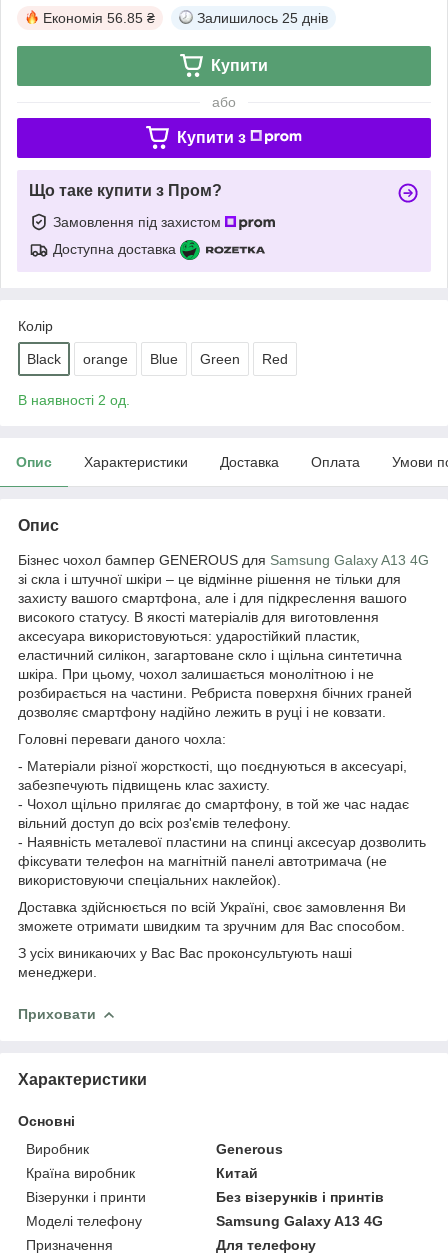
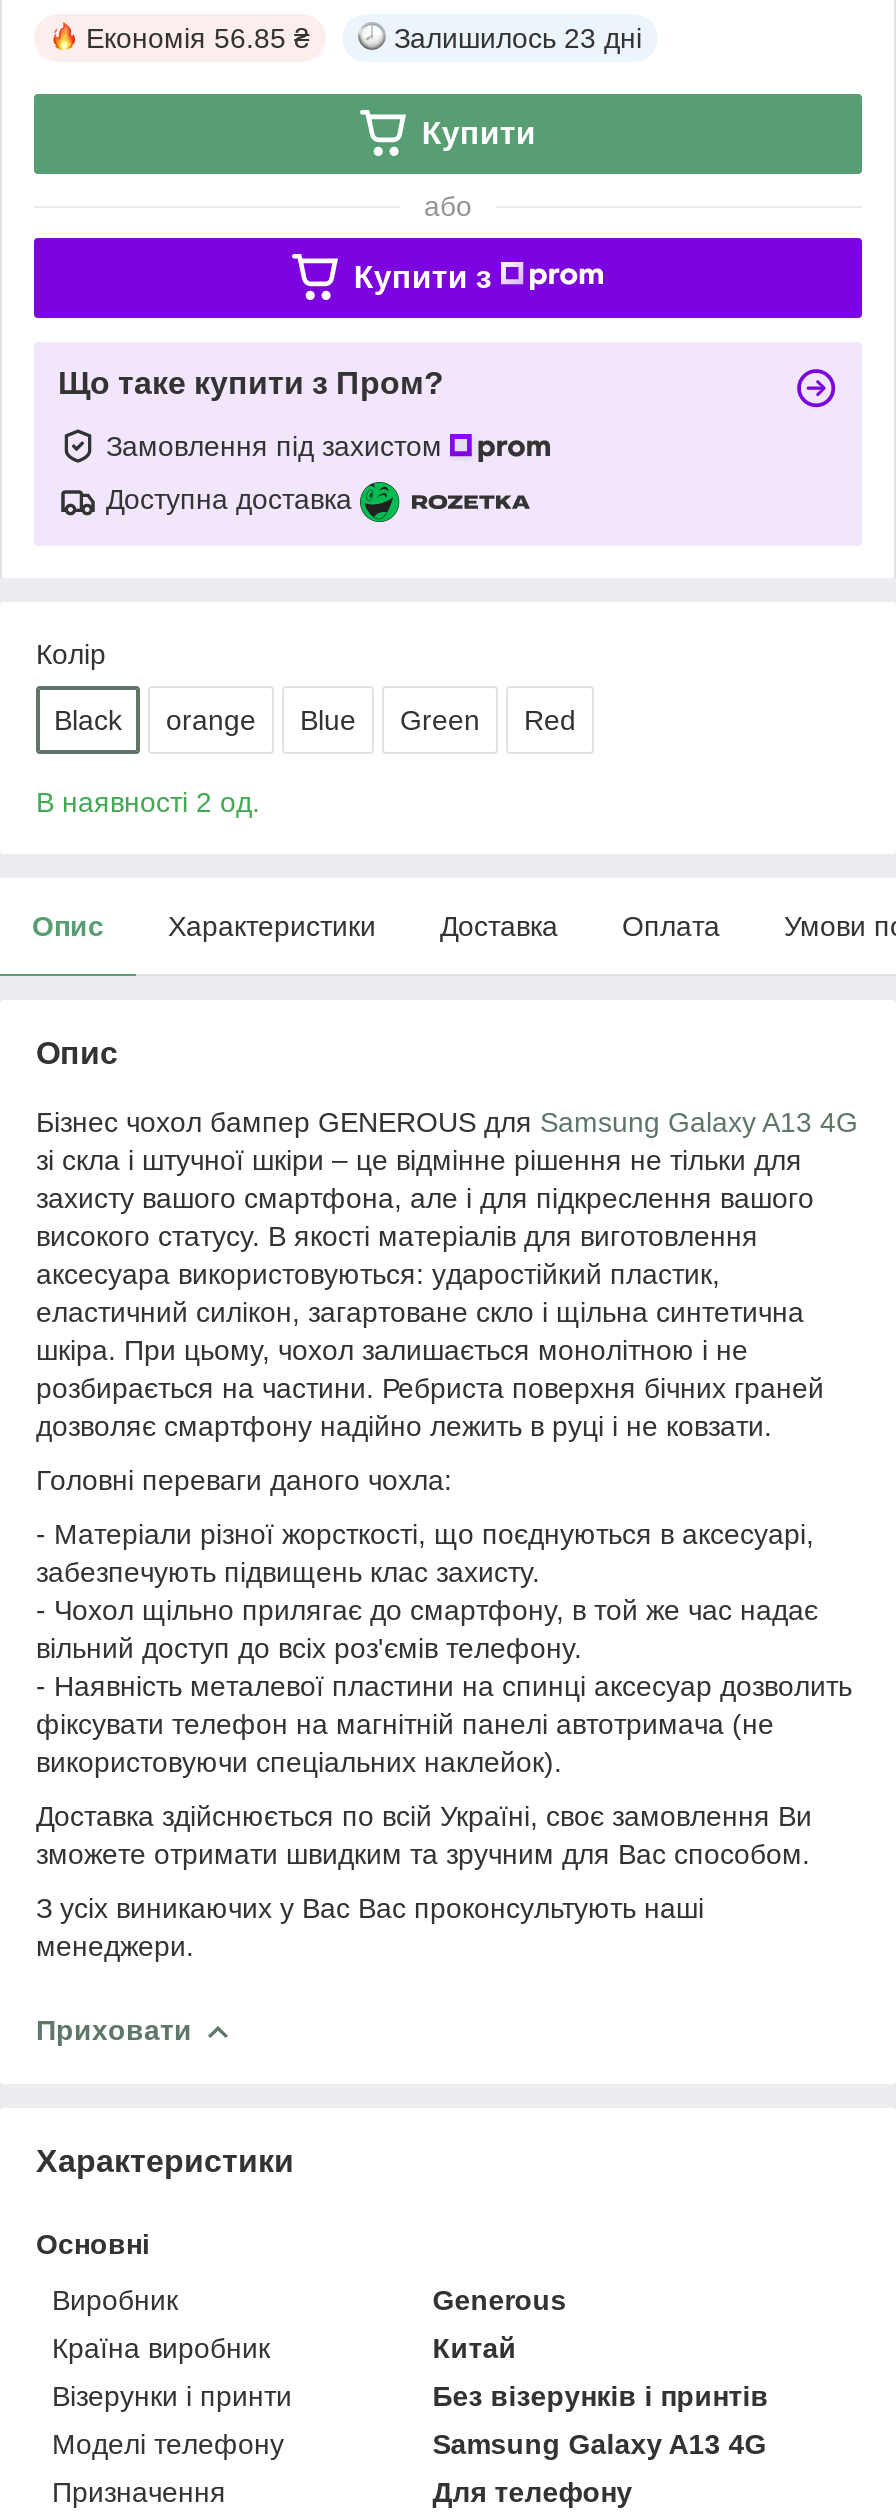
[197,10,328,26] Залишилось 25 днів -> [394,22,642,54] Залишилось 23 дні

